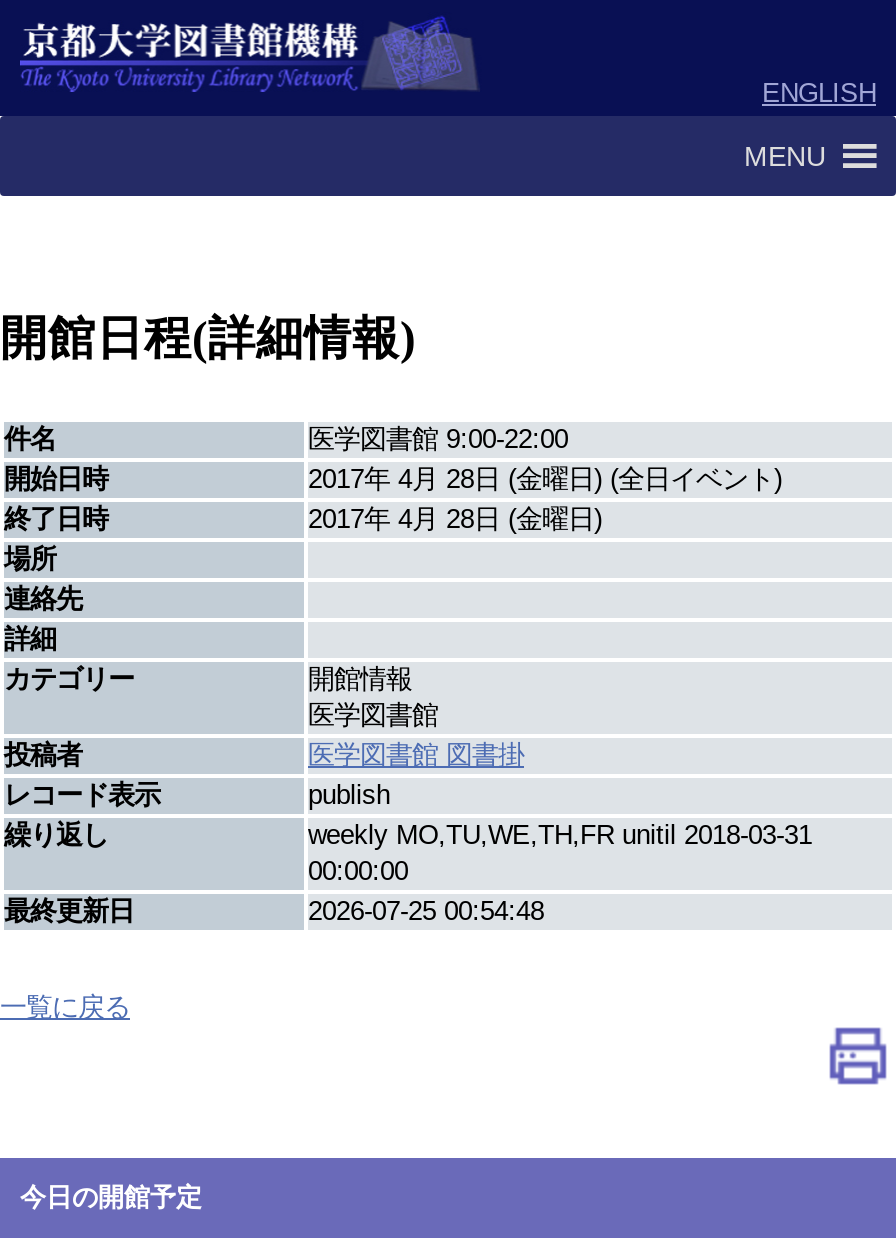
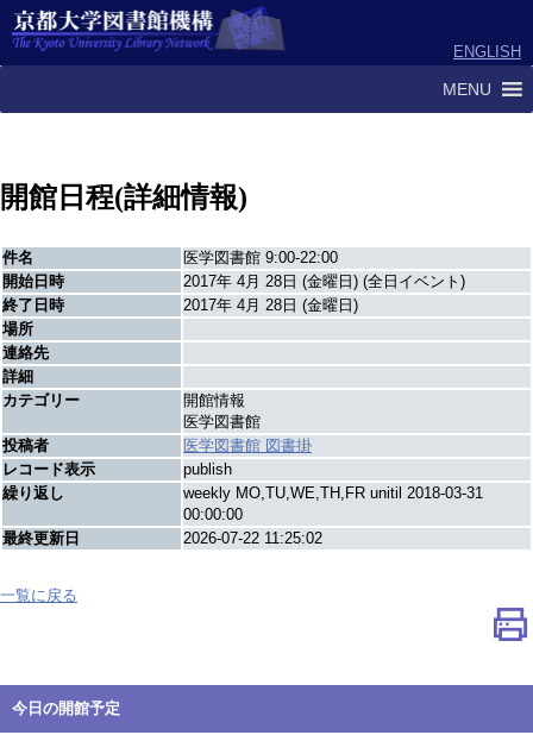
[308,896,544,926] 2026-07-25 00:54:48 -> [183,529,322,547] 2026-07-22 11:25:02

